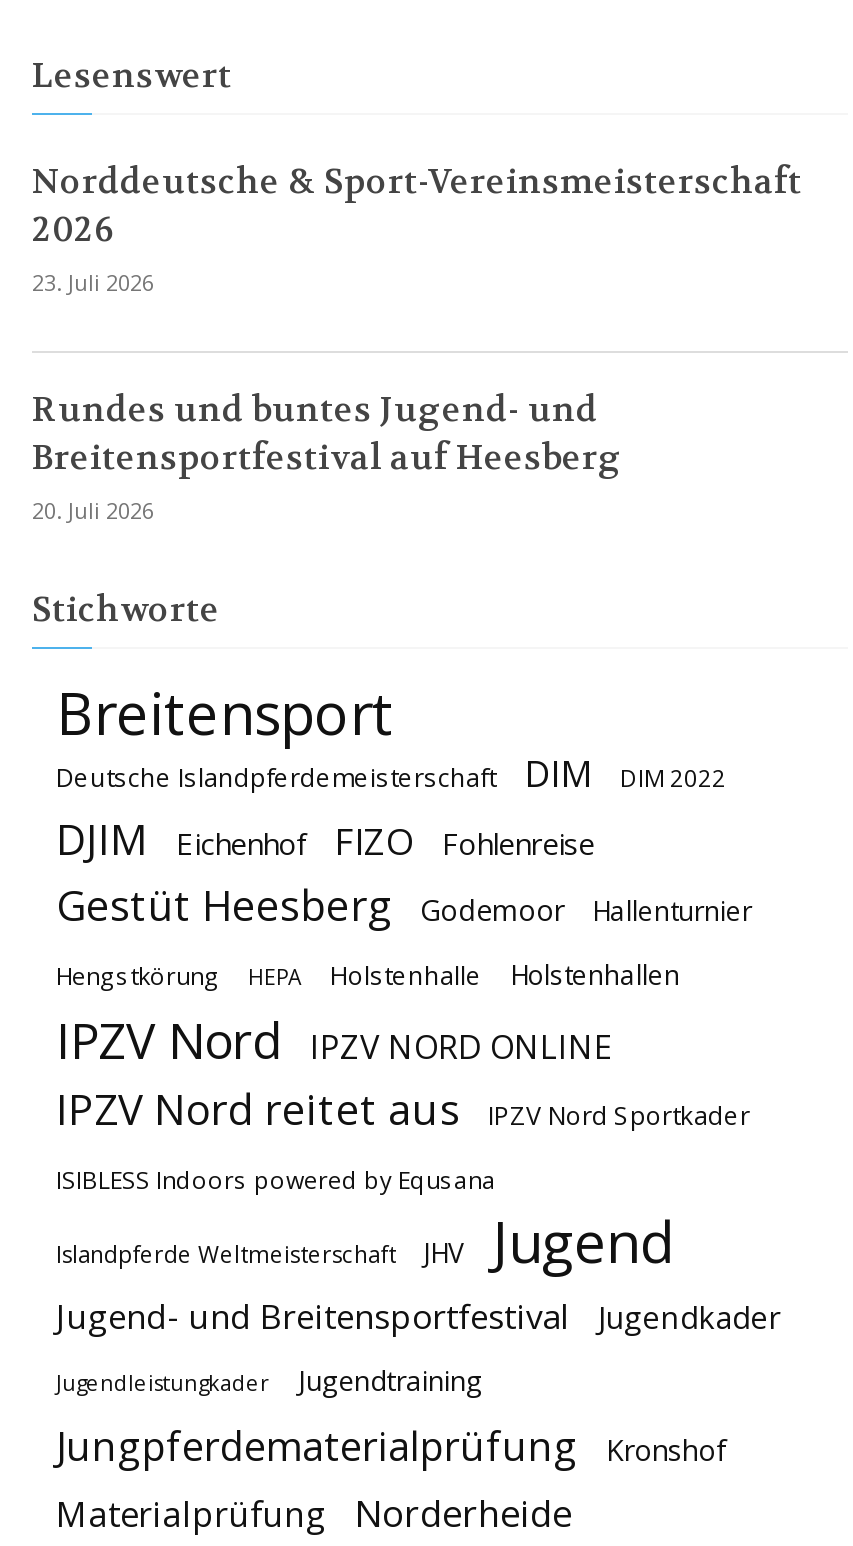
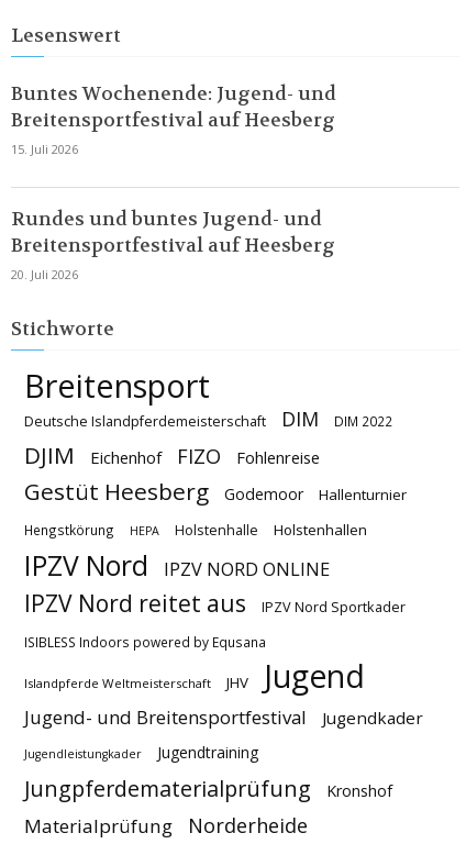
[32,159,802,297] Norddeutsche & Sport-Vereinsmeisterschaft | 2026 | 23. Juli 2026 -> [11,81,336,157] Buntes Wochenende: Jugend- und | Breitensportfestival auf Heesberg | 15. Juli 2026

